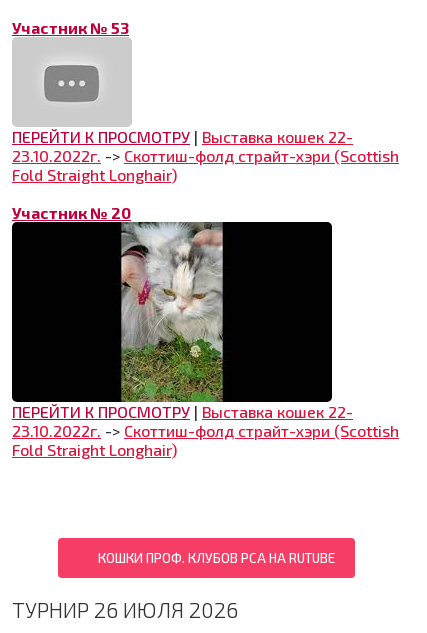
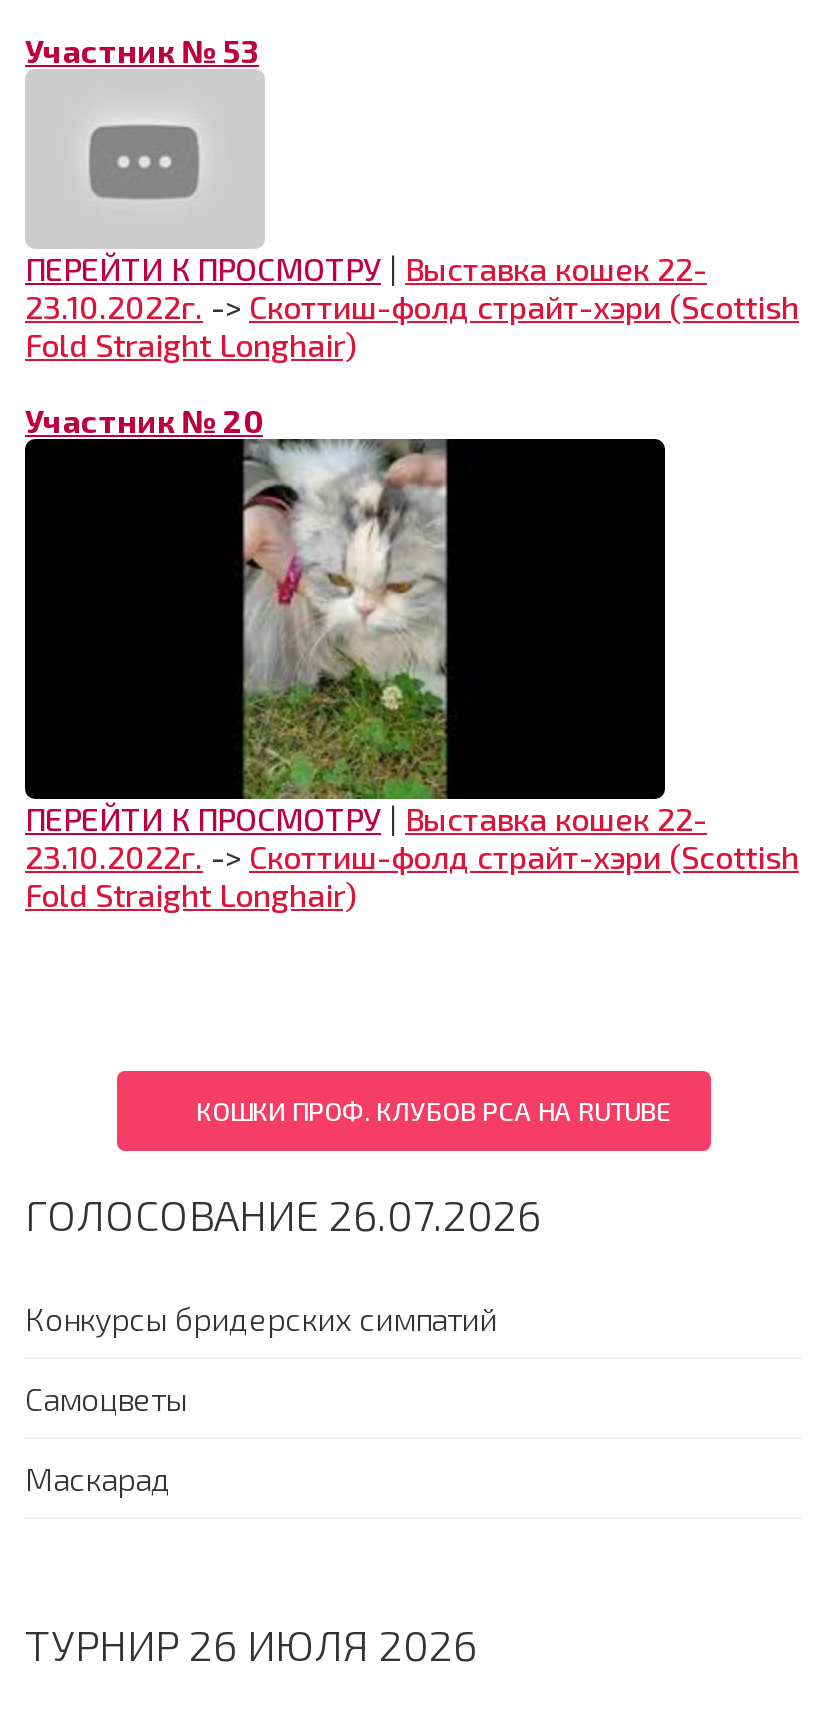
none -> [25,1189,541,1497] ГОЛОСОВАНИЕ 26.07.2026 | Конкурсы бридерских симпатий | Самоцветы | Маскарад

